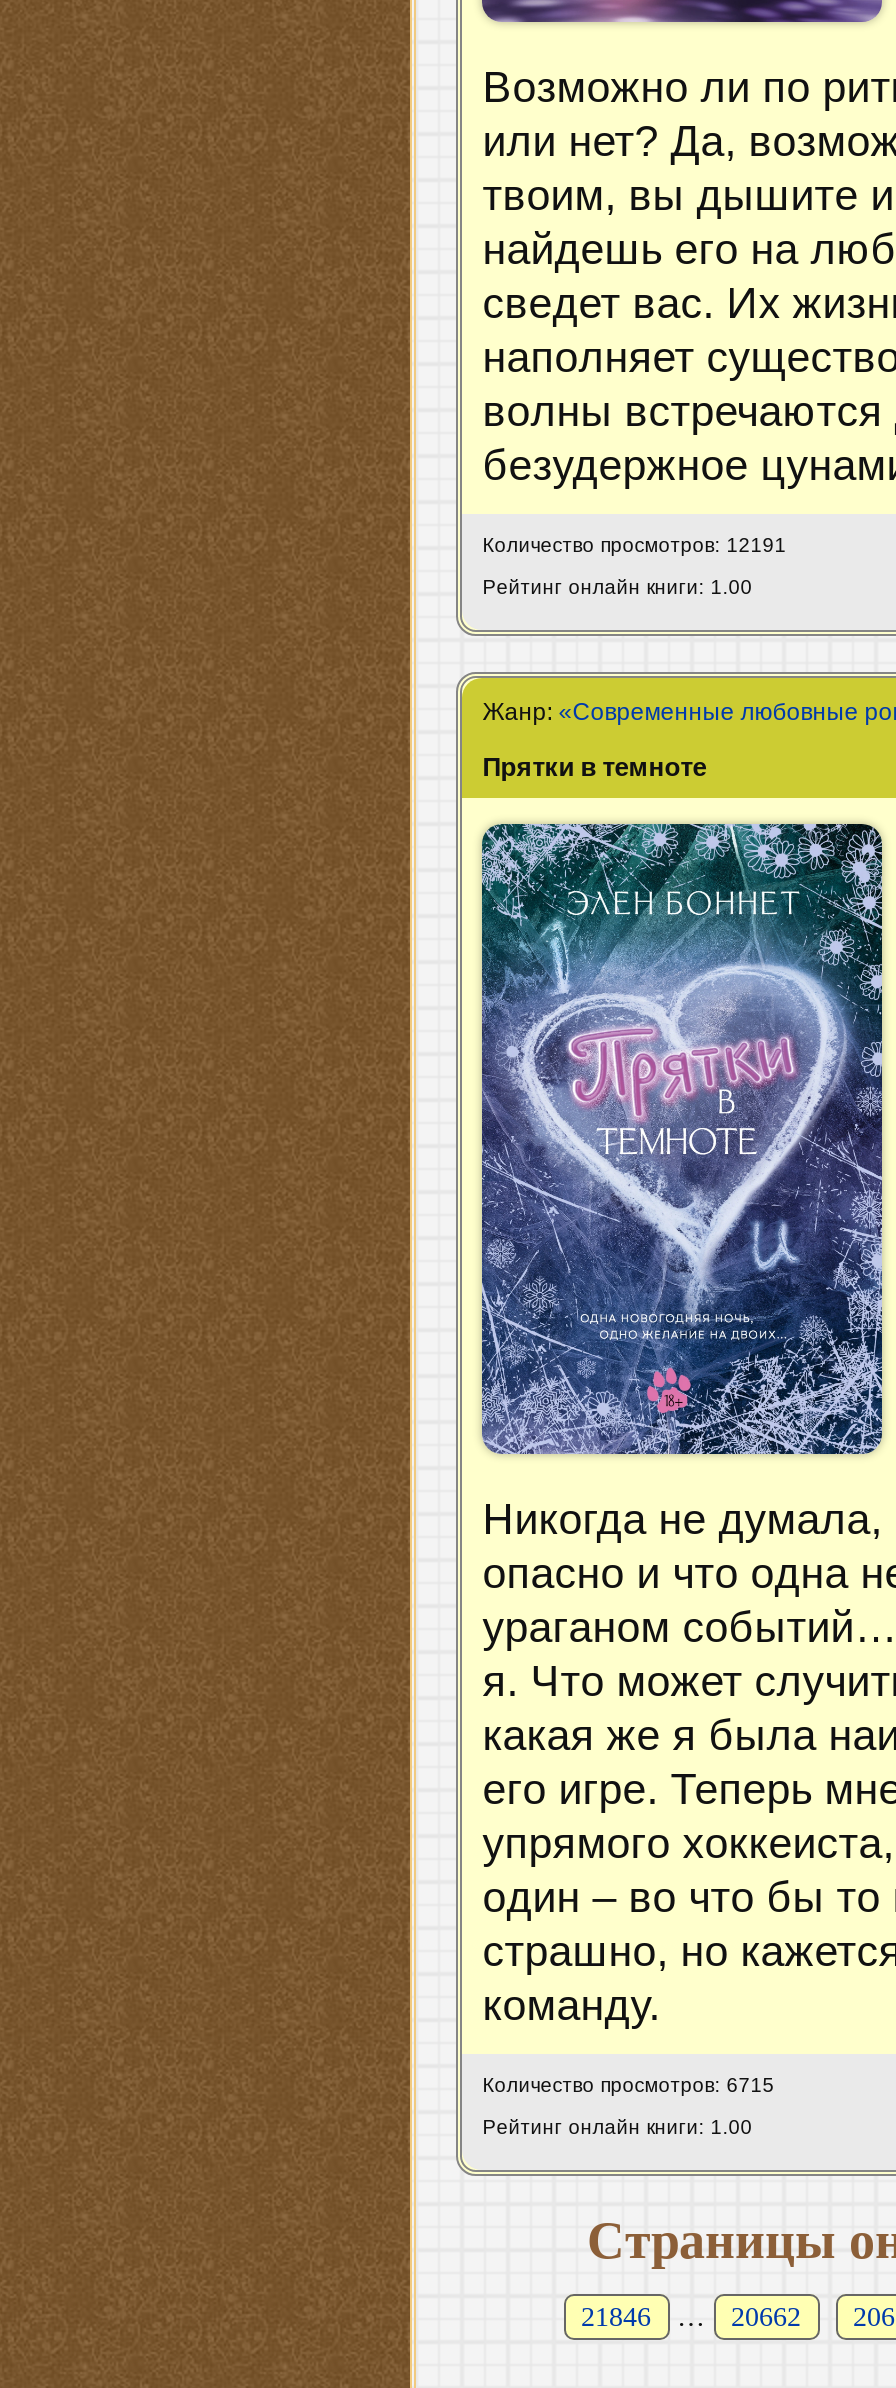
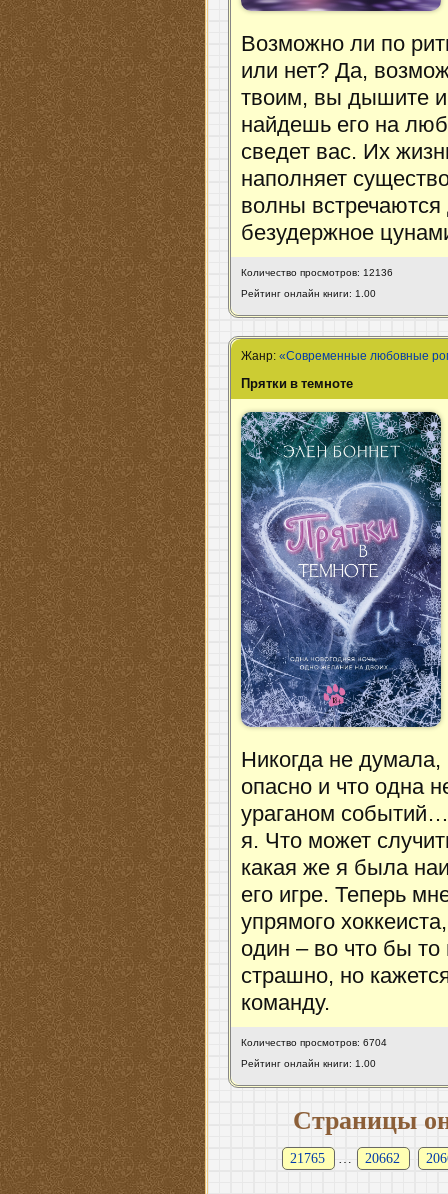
[483,534,787,556] Количество просмотров: 12191 -> [241,267,393,278] Количество просмотров: 12136
[483,2073,775,2095] Количество просмотров: 6715 -> [241,1037,387,1048] Количество просмотров: 6704
[581,2301,651,2331] 21846 -> [290,1151,325,1166] 21765

